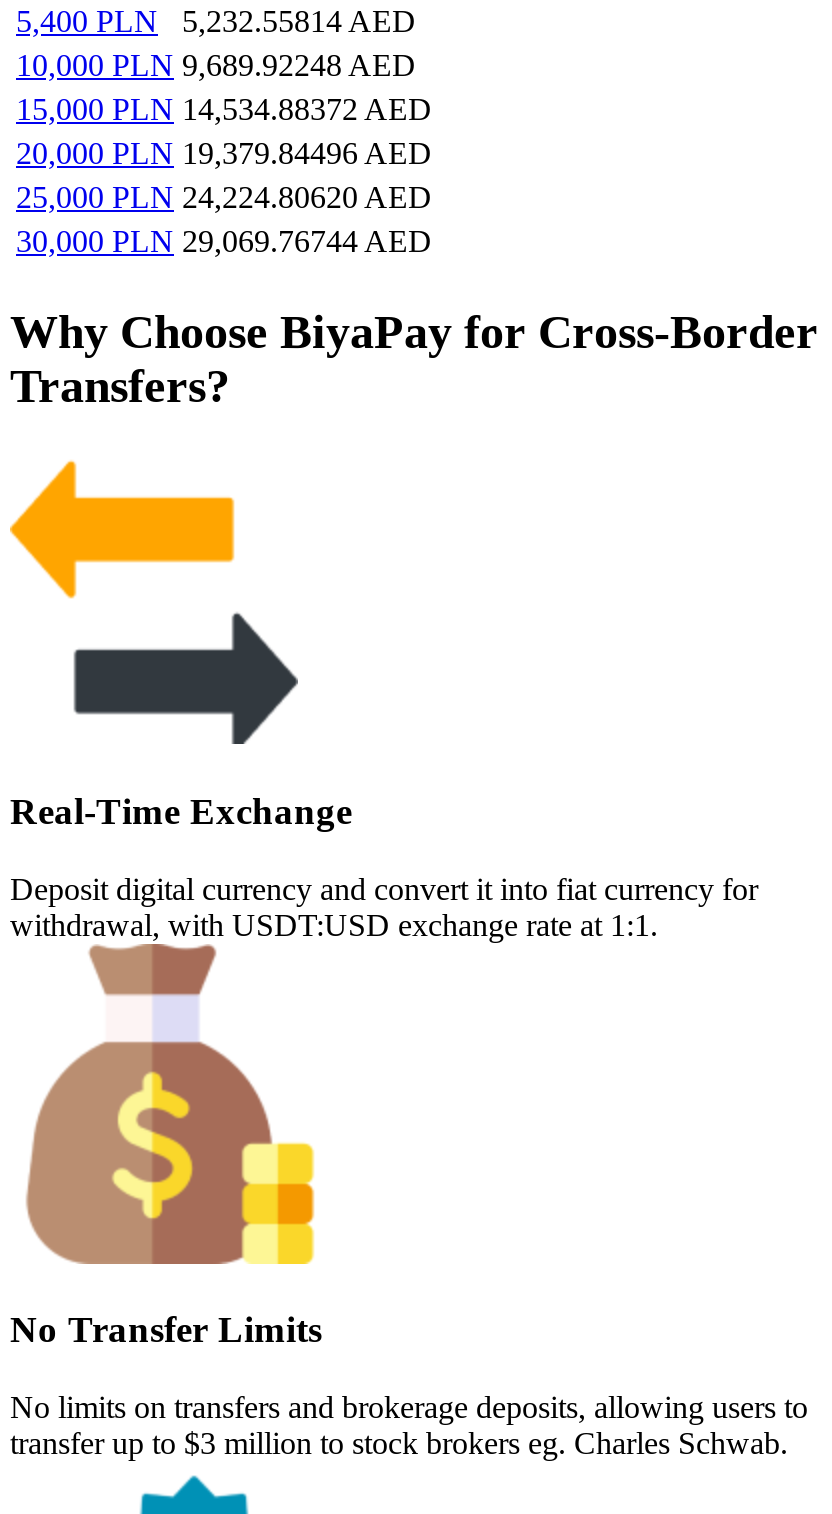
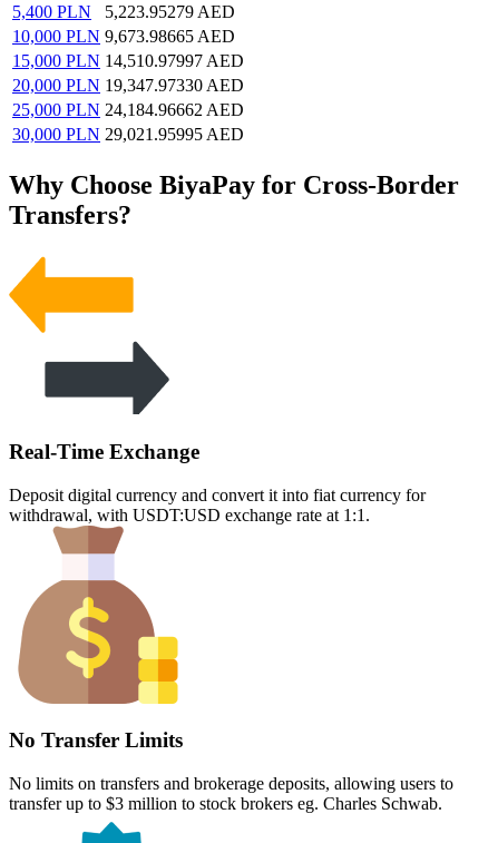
[16,5,416,39] 5,400 PLN 5,232.55814 AED -> [12,3,235,22] 5,400 PLN 5,223.95279 AED
[16,49,416,83] 10,000 PLN 9,689.92248 AED -> [12,27,235,46] 10,000 PLN 9,673.98665 AED
[16,93,432,127] 15,000 PLN 14,534.88372 AED -> [12,52,244,71] 15,000 PLN 14,510.97997 AED
[16,137,432,171] 20,000 PLN 19,379.84496 AED -> [12,76,244,95] 20,000 PLN 19,347.97330 AED
[16,181,432,215] 25,000 PLN 24,224.80620 AED -> [12,101,244,120] 25,000 PLN 24,184.96662 AED
[16,225,432,259] 30,000 PLN 29,069.76744 AED -> [12,125,244,144] 30,000 PLN 29,021.95995 AED

